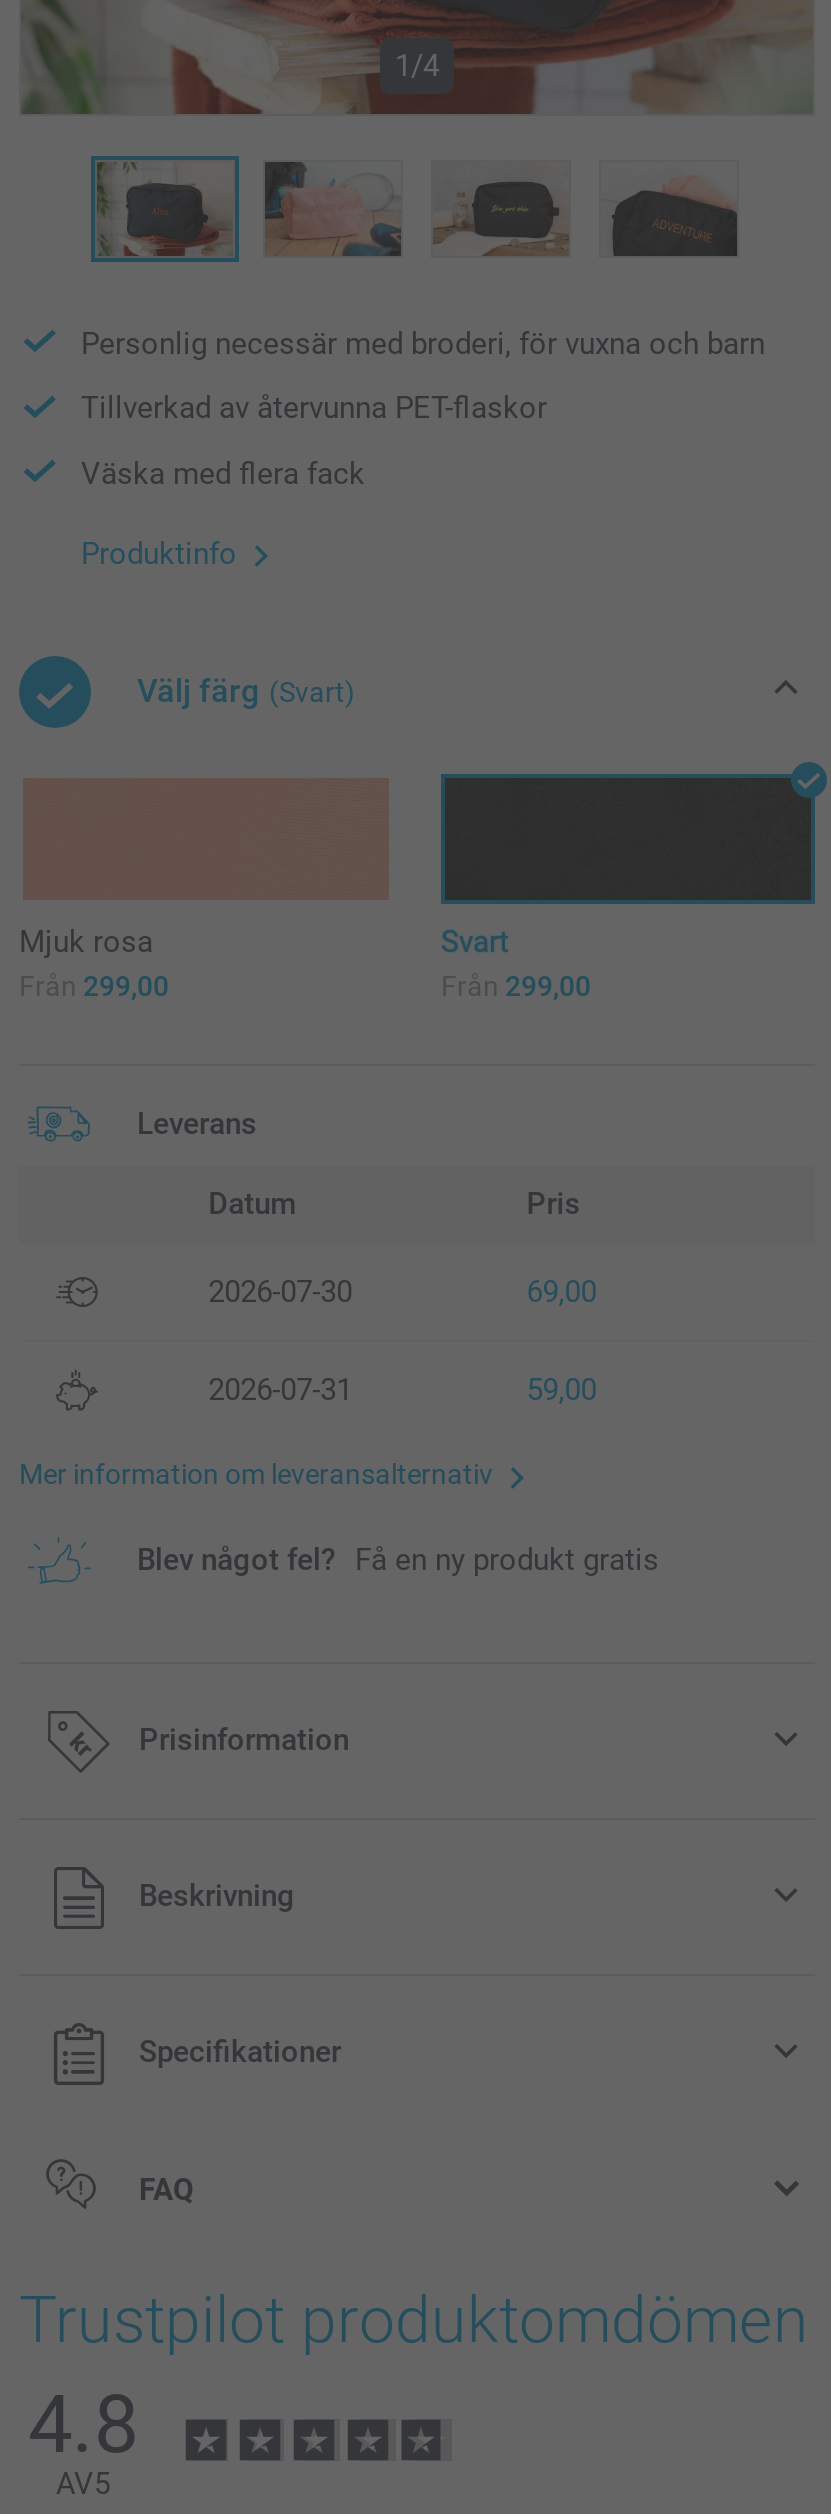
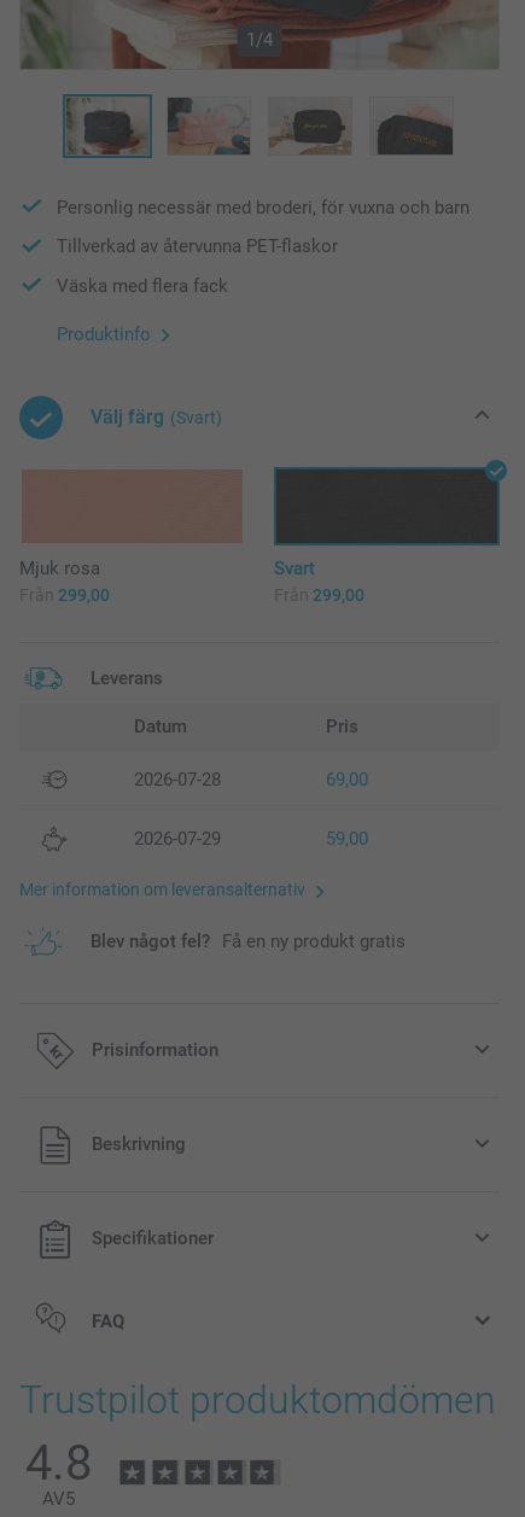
[208,1275,352,1311] 2026-07-30 -> [133,769,220,791] 2026-07-28
[208,1373,352,1409] 2026-07-31 -> [133,828,220,850] 2026-07-29

